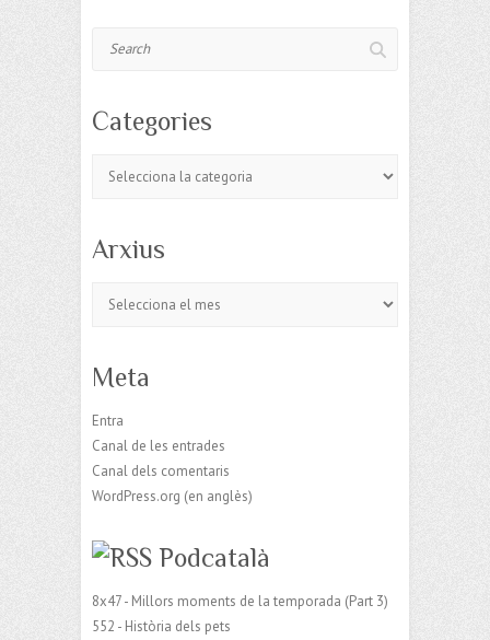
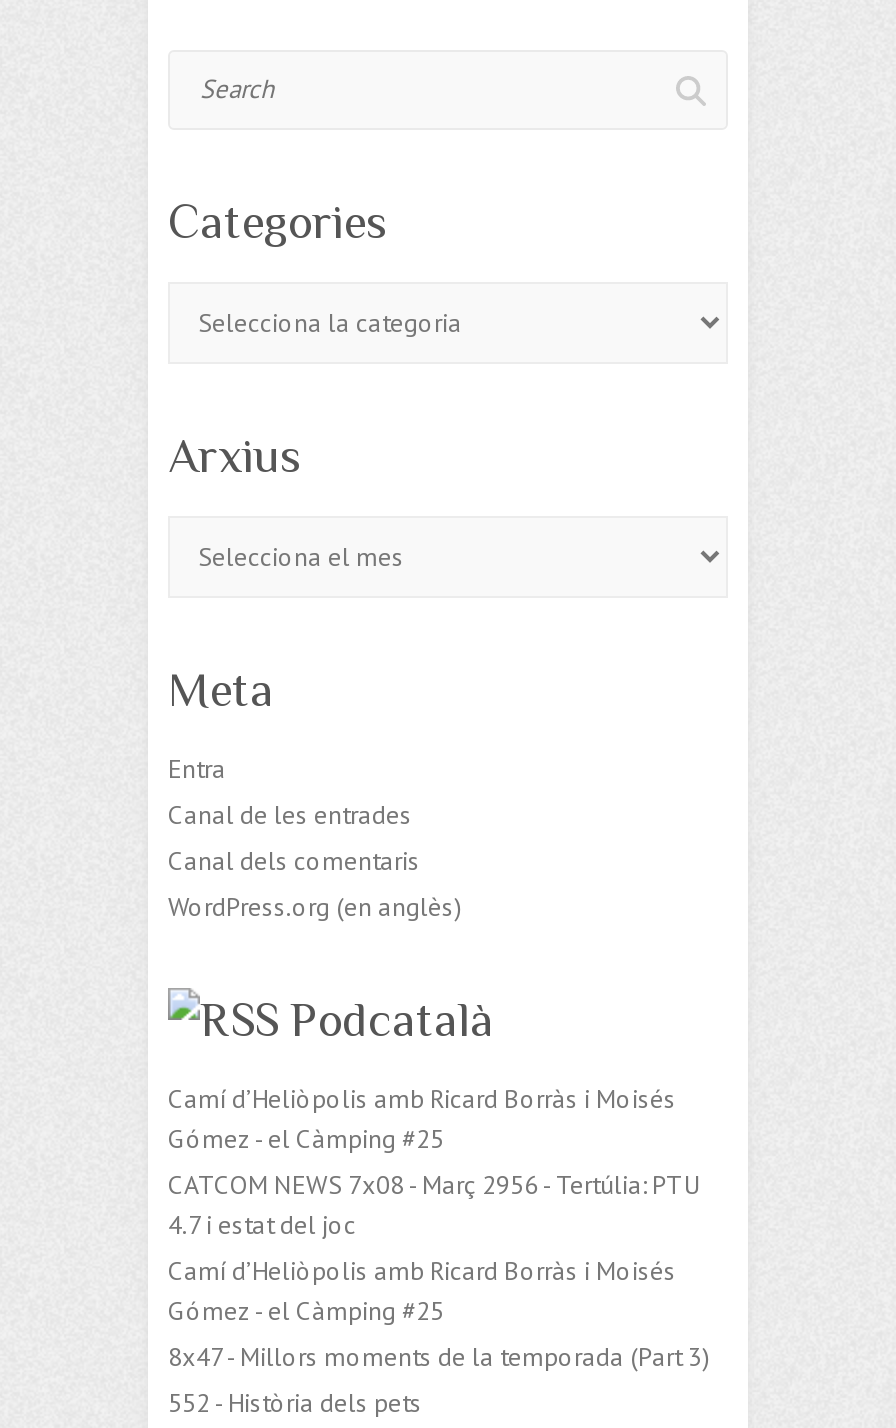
none -> [168,1081,700,1327] Camí d’Heliòpolis amb Ricard Borràs i Moisés | Gómez - el Càmping #25 | CATCOM NEWS 7x08 - Març 2956 - Tertúlia: PTU | 4.7 i estat del joc | Camí d’Heliòpolis amb Ricard Borràs i Moisés | Gómez - el Càmping #25

